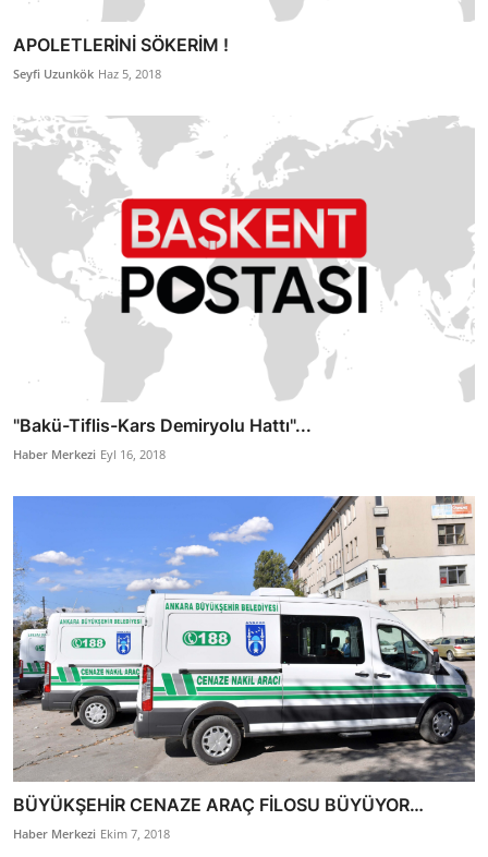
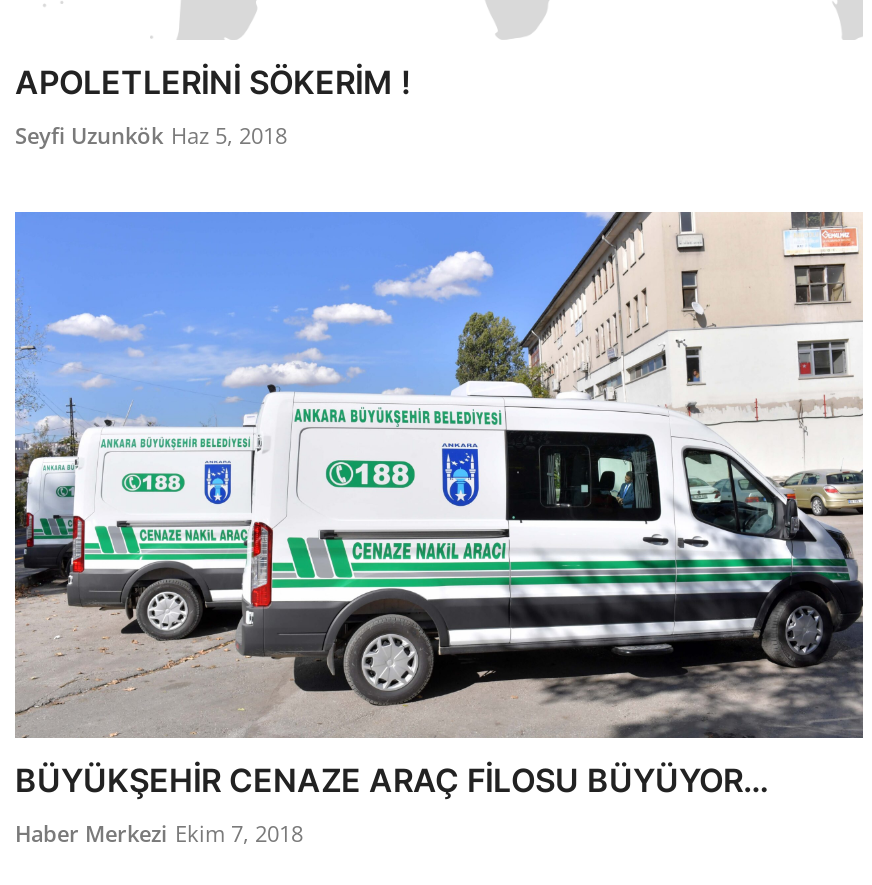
[13,116,473,462] [image] | "Bakü-Tiflis-Kars Demiryolu Hattı"... | Haber Merkezi Eyl 16, 2018 -> none

